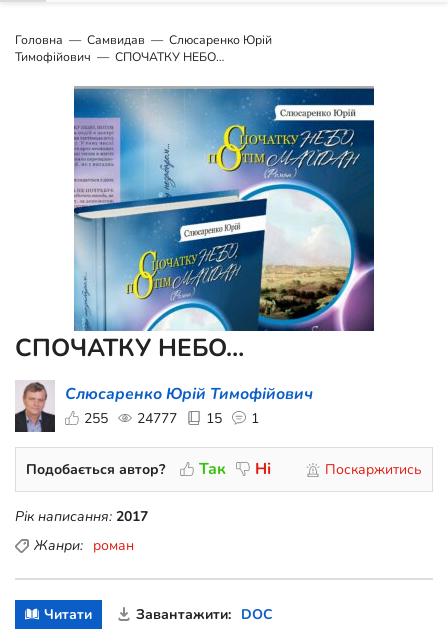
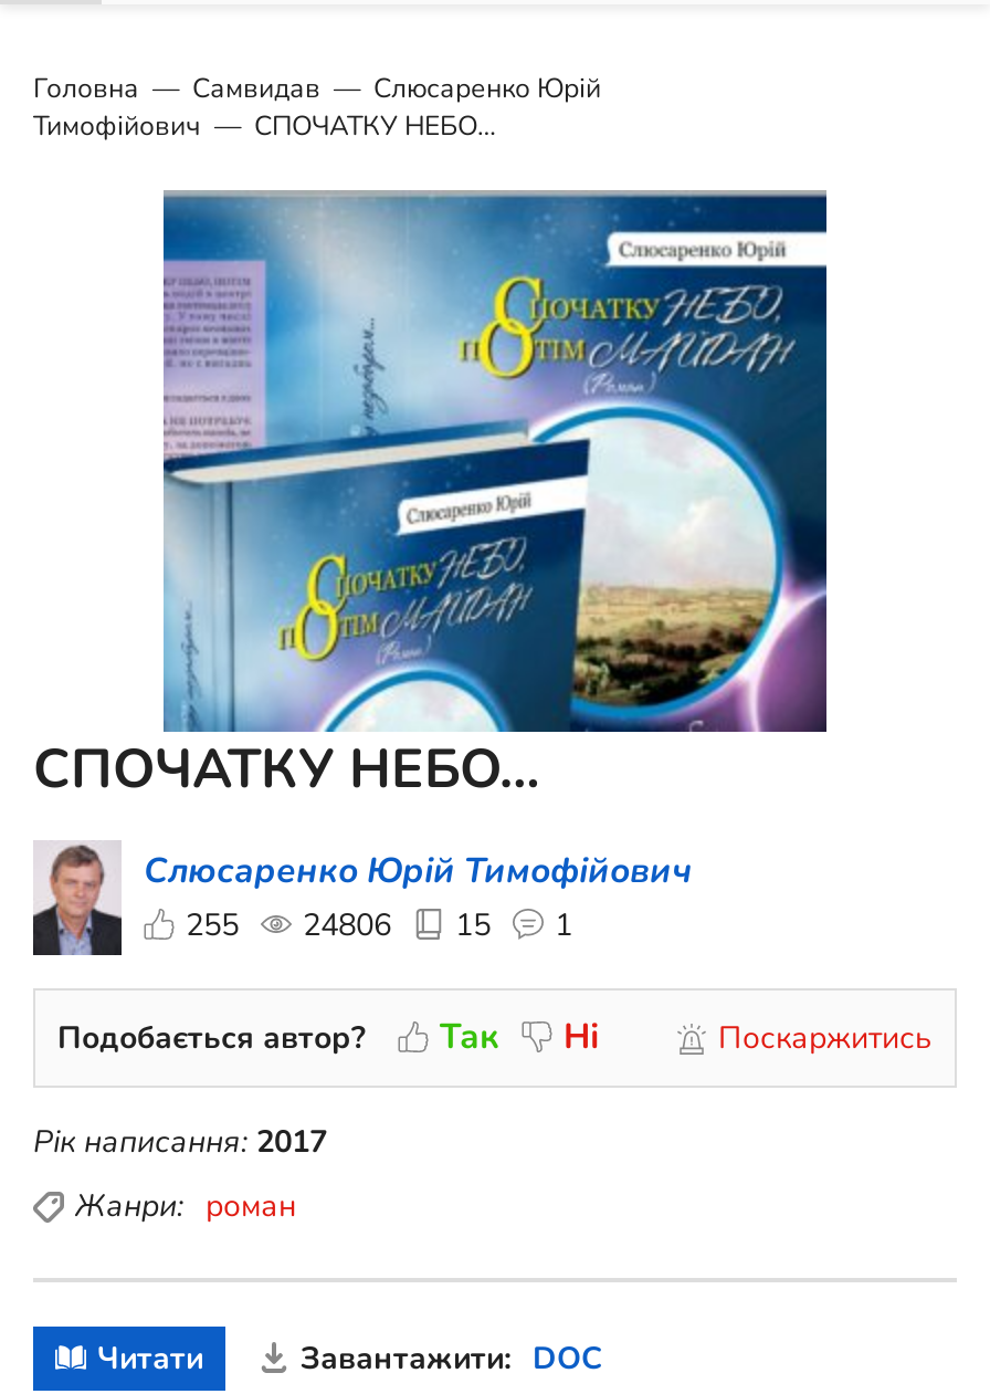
[84,408,259,427] 255 24777 15 1 -> [186,903,572,945] 255 24806 15 1

